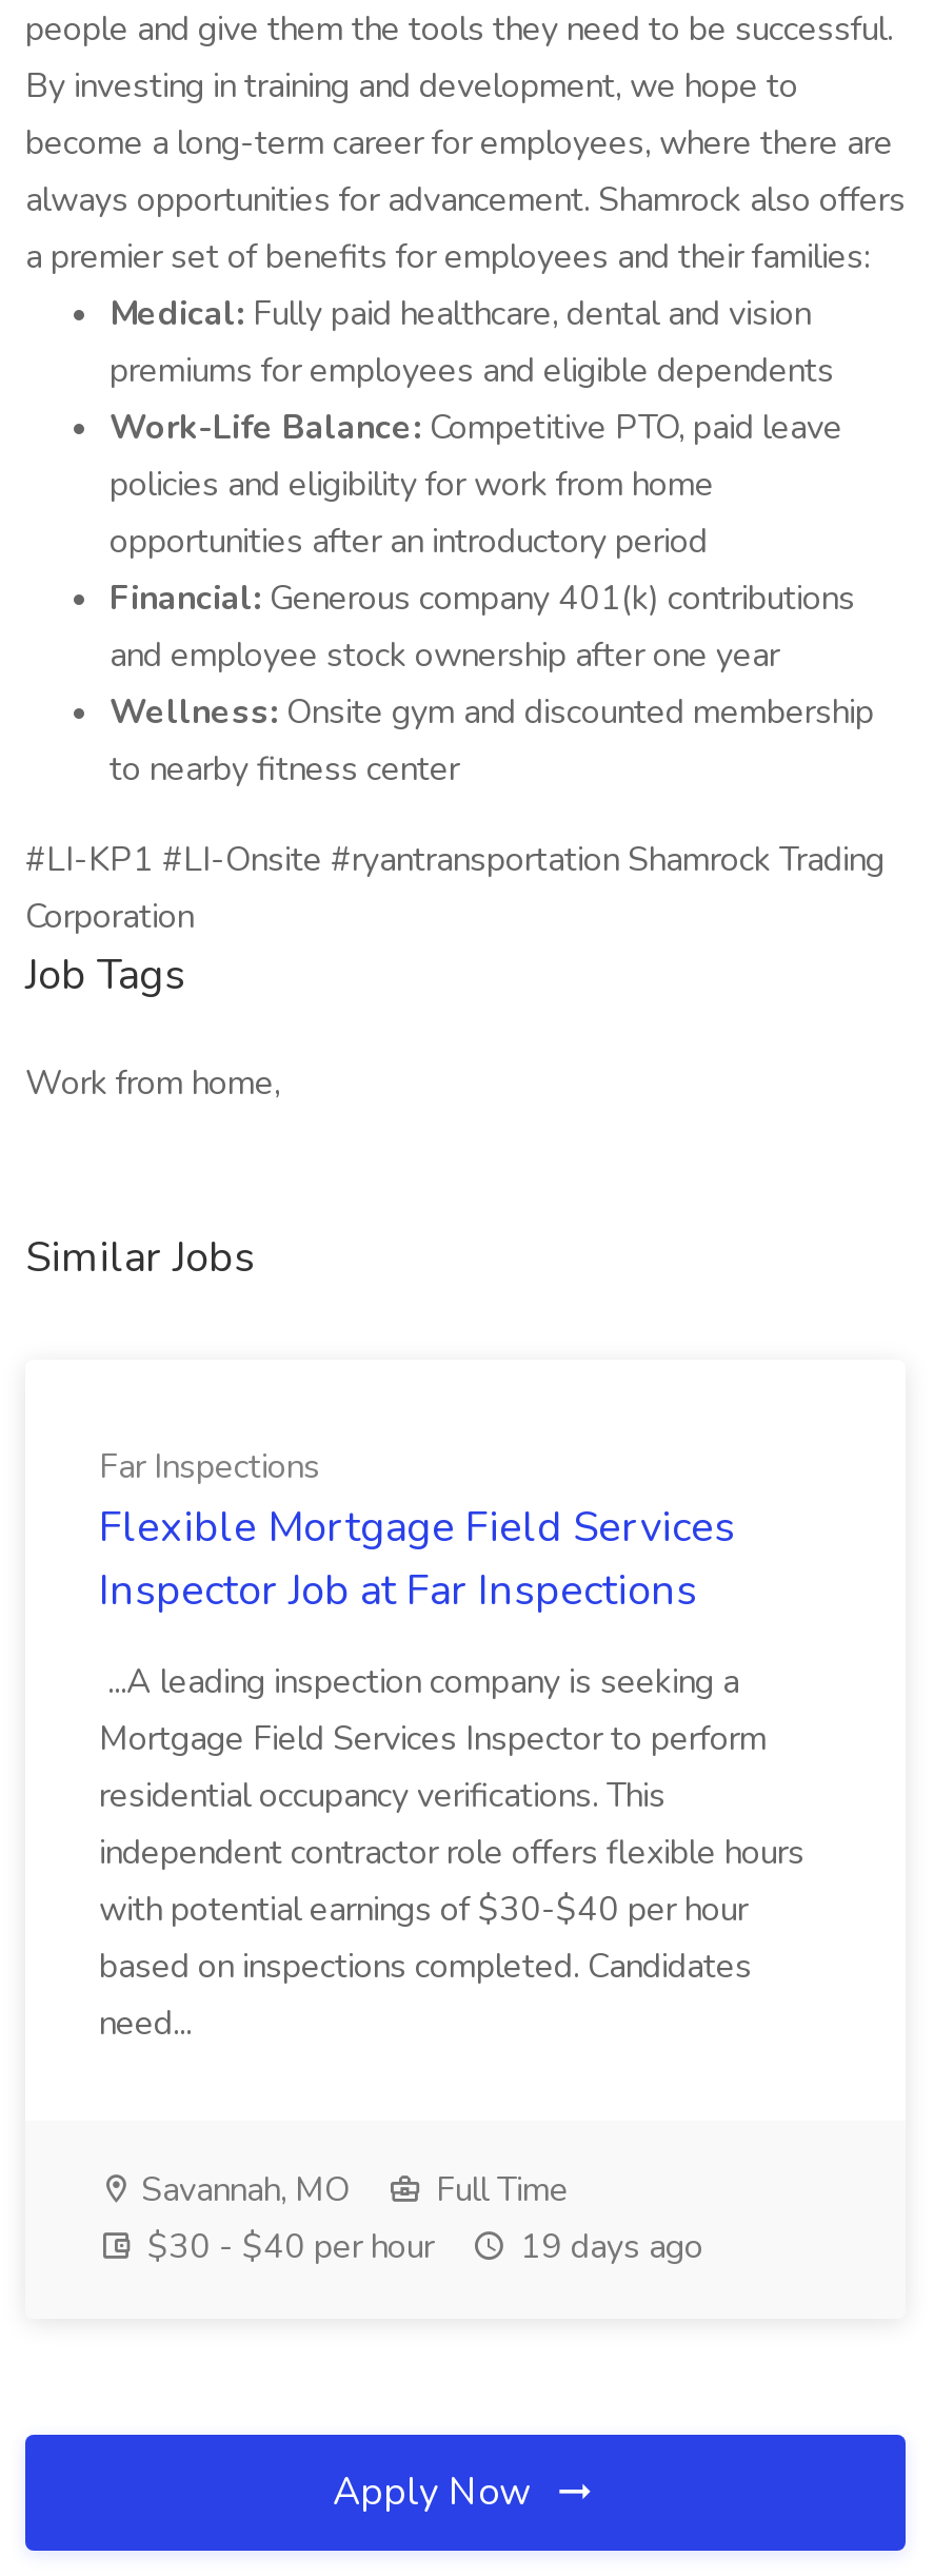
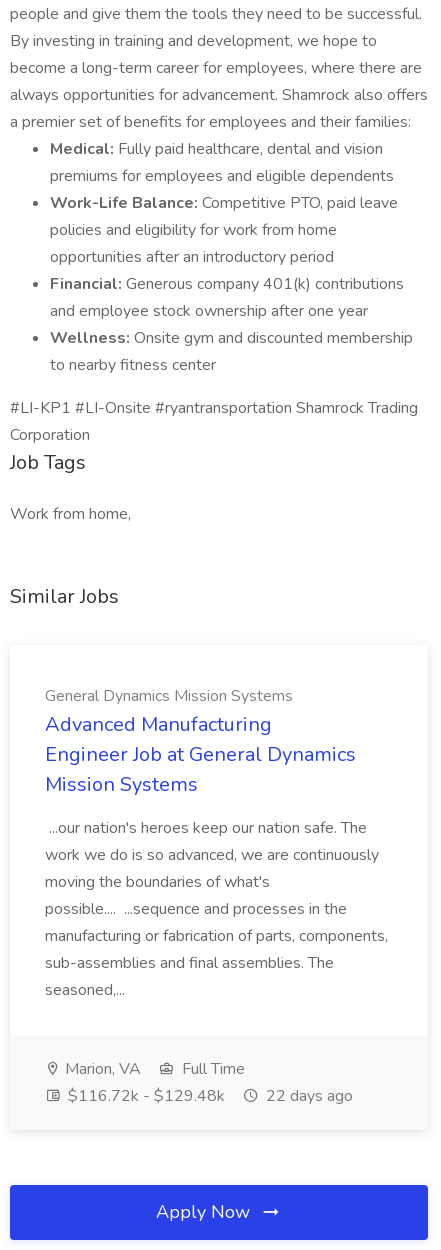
[99,1444,735,1619] Far Inspections | Flexible Mortgage Field Services | Inspector Job at Far Inspections -> [45,685,356,798] General Dynamics Mission Systems | Advanced Manufacturing | Engineer Job at General Dynamics | Mission Systems
[99,1659,804,2047] ...A leading inspection company is seeking a | Mortgage Field Services Inspector to perform | residential occupancy verifications. This | independent contractor role offers flexible hours | with potential earnings of $30-$40 per hour | based on inspections completed. Candidates | need... -> [45,817,388,1001] ...our nation's heroes keep our nation safe. The | work we do is so advanced, we are continuously | moving the boundaries of what's | possible.... ...sequence and processes in the | manufacturing or fabrication of parts, components, | sub-assemblies and final assemblies. The | seasoned,...
[133,2167,350,2213] Savannah, MO -> [61,1058,141,1080] Marion, VA
[139,2224,703,2270] $30 - $40 per hour | 19 days ago -> [64,1085,353,1107] $116.72k - $129.48k | 22 days ago

